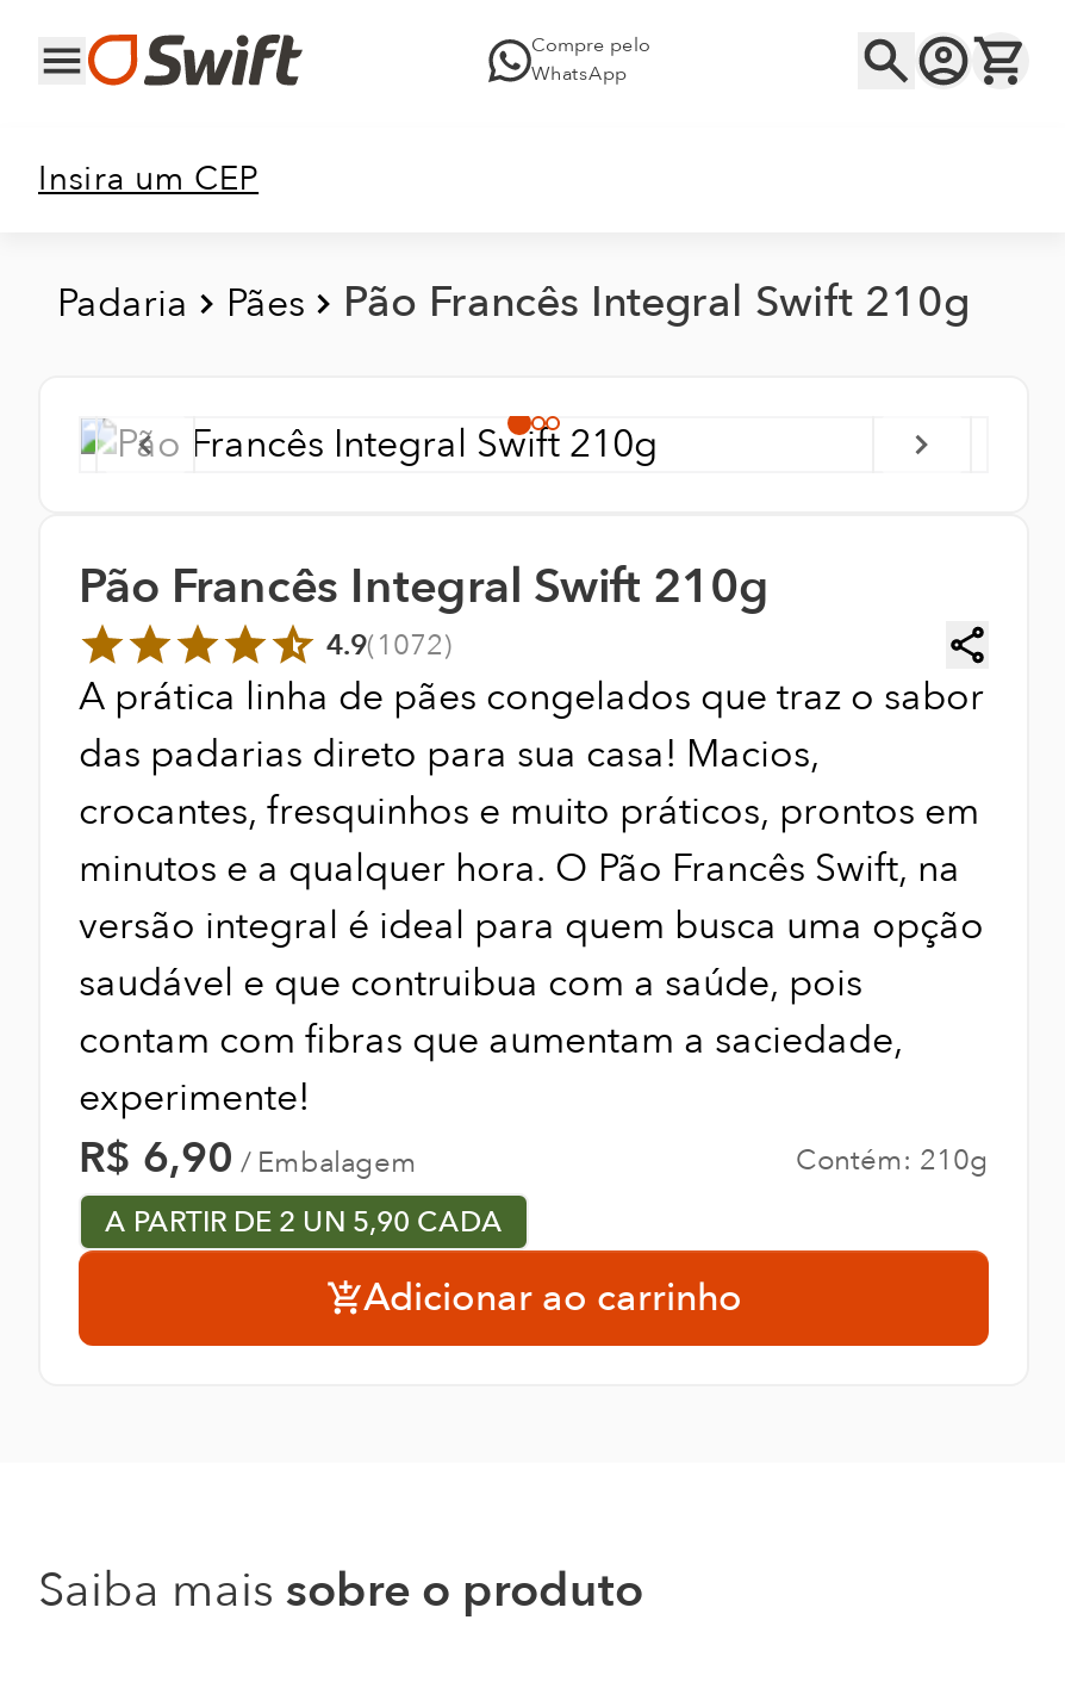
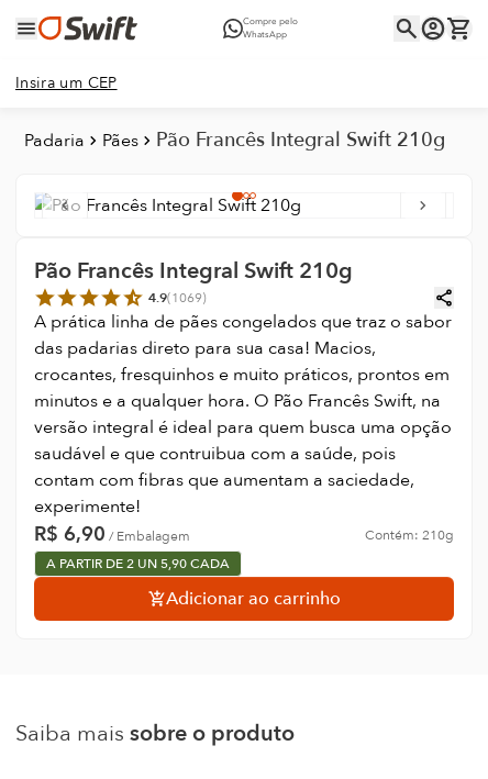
[326,626,453,664] 4.9 (1072) -> [148,289,207,307] 4.9 (1069)

